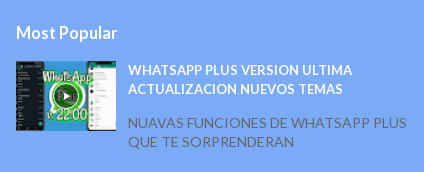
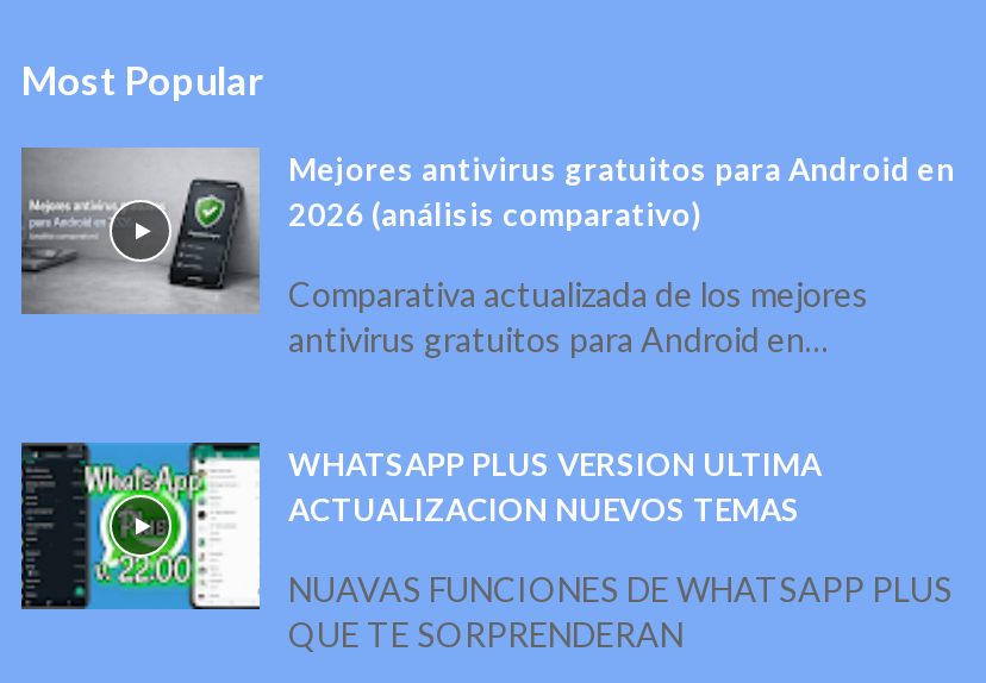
none -> [21,148,955,359] [image] | Mejores antivirus gratuitos para Android en | 2026 (análisis comparativo) | Comparativa actualizada de los mejores | antivirus gratuitos para Android en…

